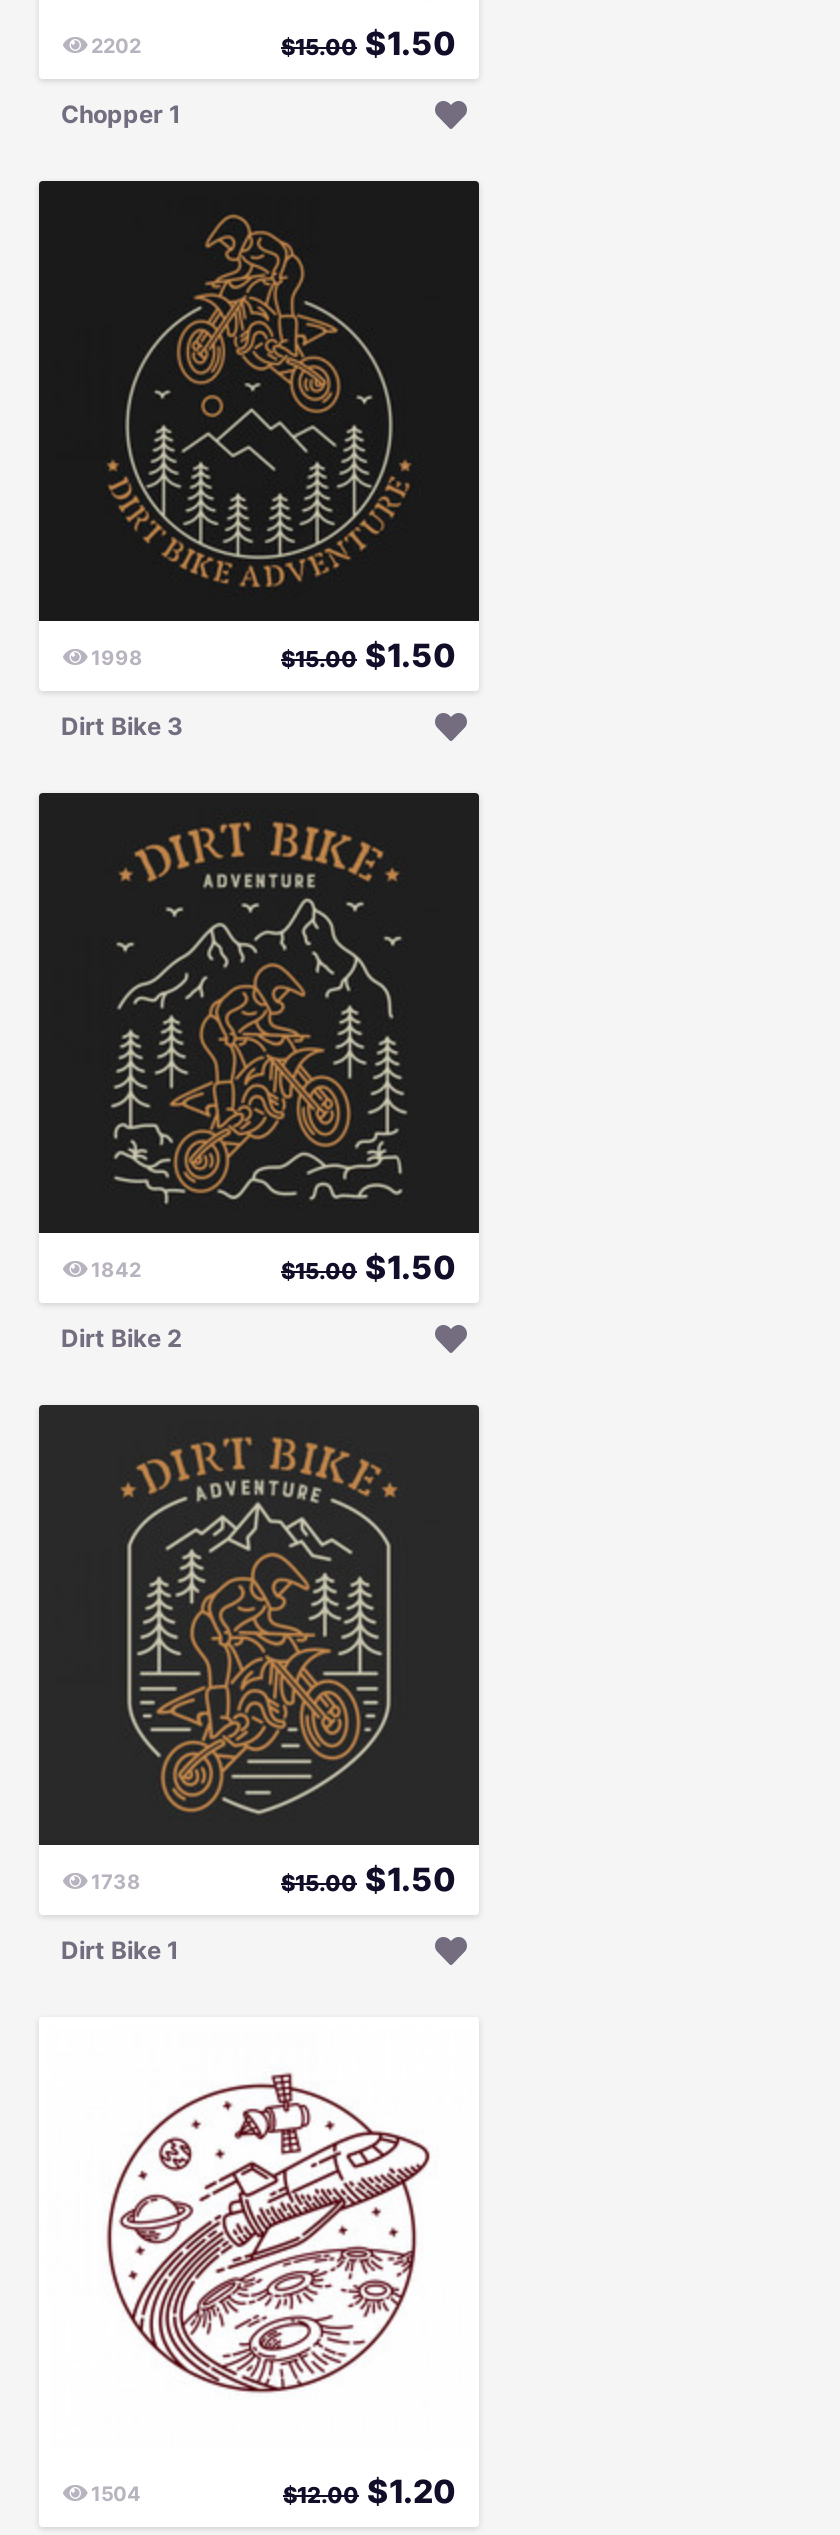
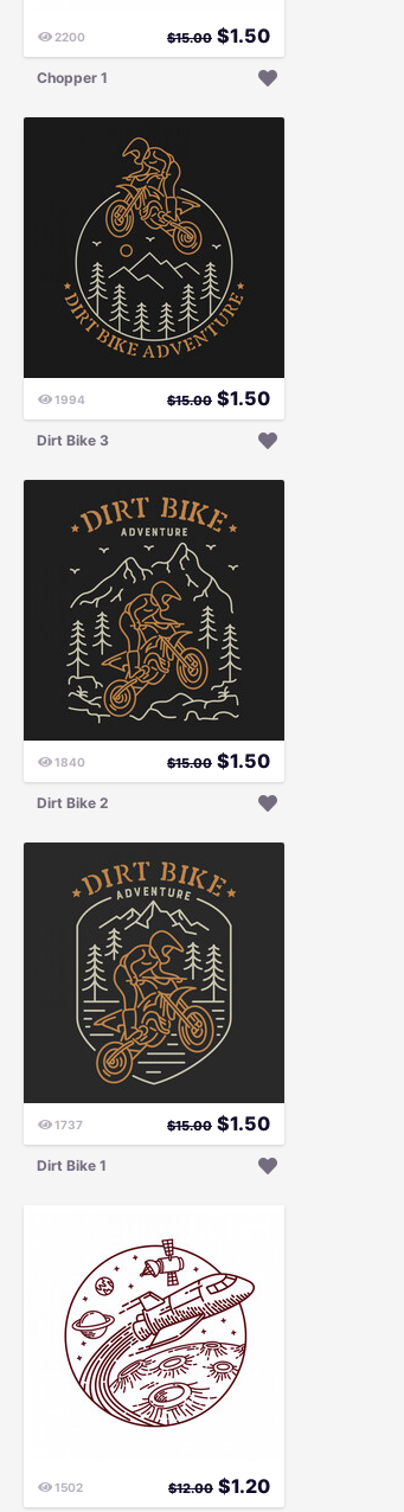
[87,33,141,57] 2202 -> [52,30,85,44] 2200
[87,645,143,669] 1998 -> [52,392,85,406] 1994
[87,1257,141,1281] 1842 -> [52,755,85,769] 1840
[87,1869,141,1893] 1738 -> [52,1117,83,1132] 1737
[87,2481,141,2505] 1504 -> [52,1480,83,1494] 1502

